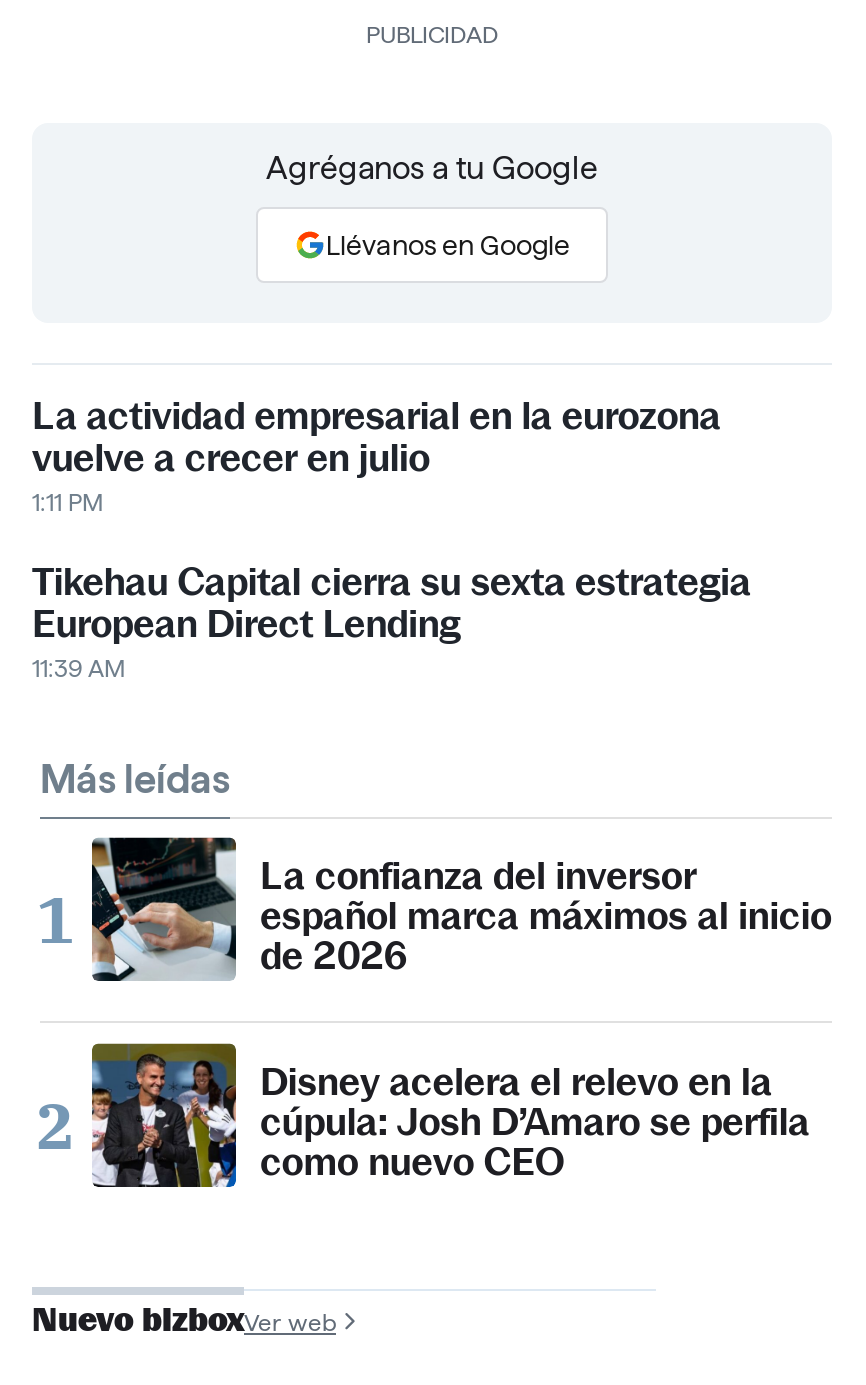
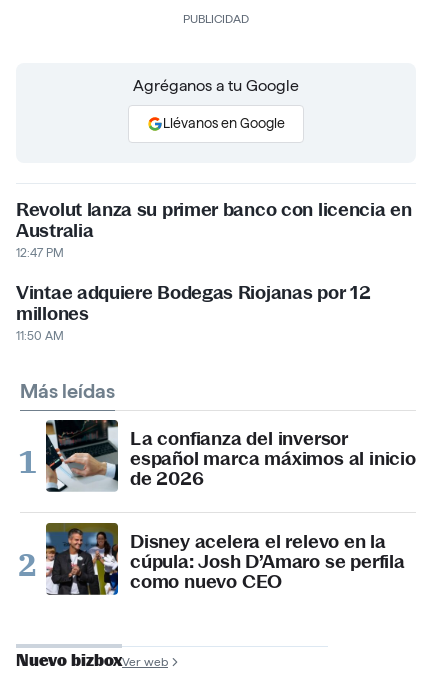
[32,394,721,516] La actividad empresarial en la eurozona | vuelve a crecer en julio | 1:11 PM -> [16,198,411,259] Revolut lanza su primer banco con licencia en | Australia | 12:47 PM
[32,560,751,682] Tikehau Capital cierra su sexta estrategia | European Direct Lending | 11:39 AM -> [16,281,370,342] Vintae adquiere Bodegas Riojanas por 12 | millones | 11:50 AM

